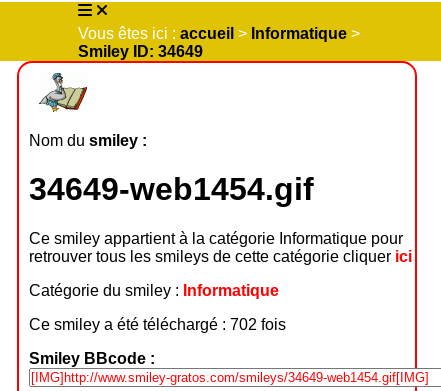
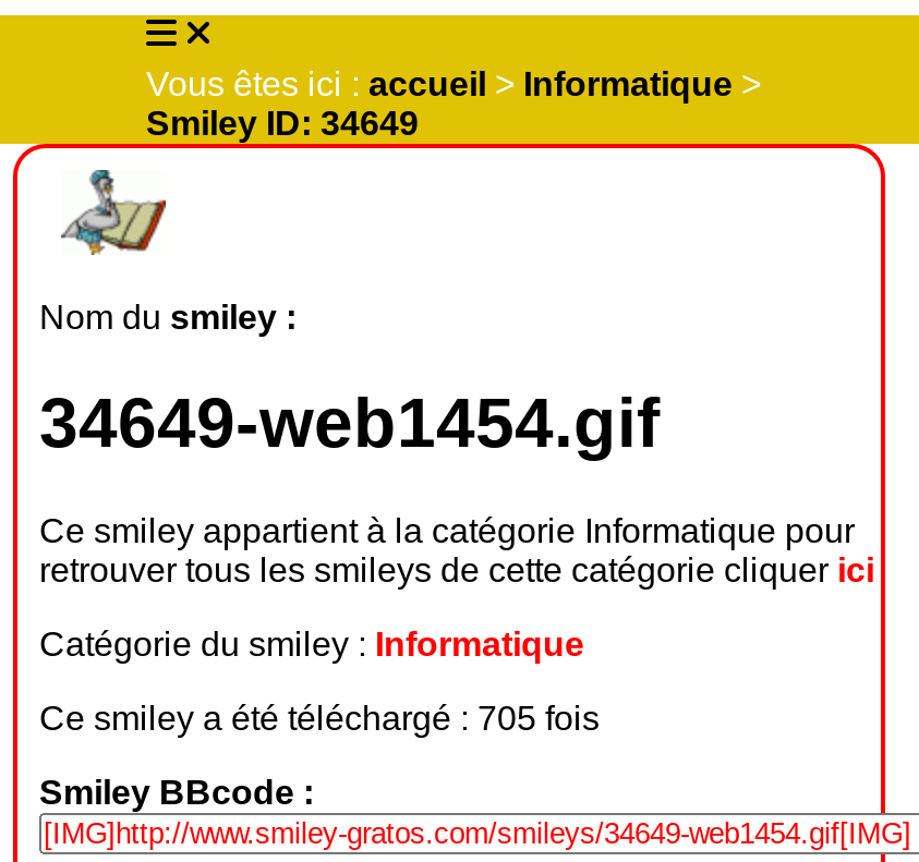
[29,316,286,333] Ce smiley a été téléchargé : 702 fois -> [39,699,600,736] Ce smiley a été téléchargé : 705 fois

